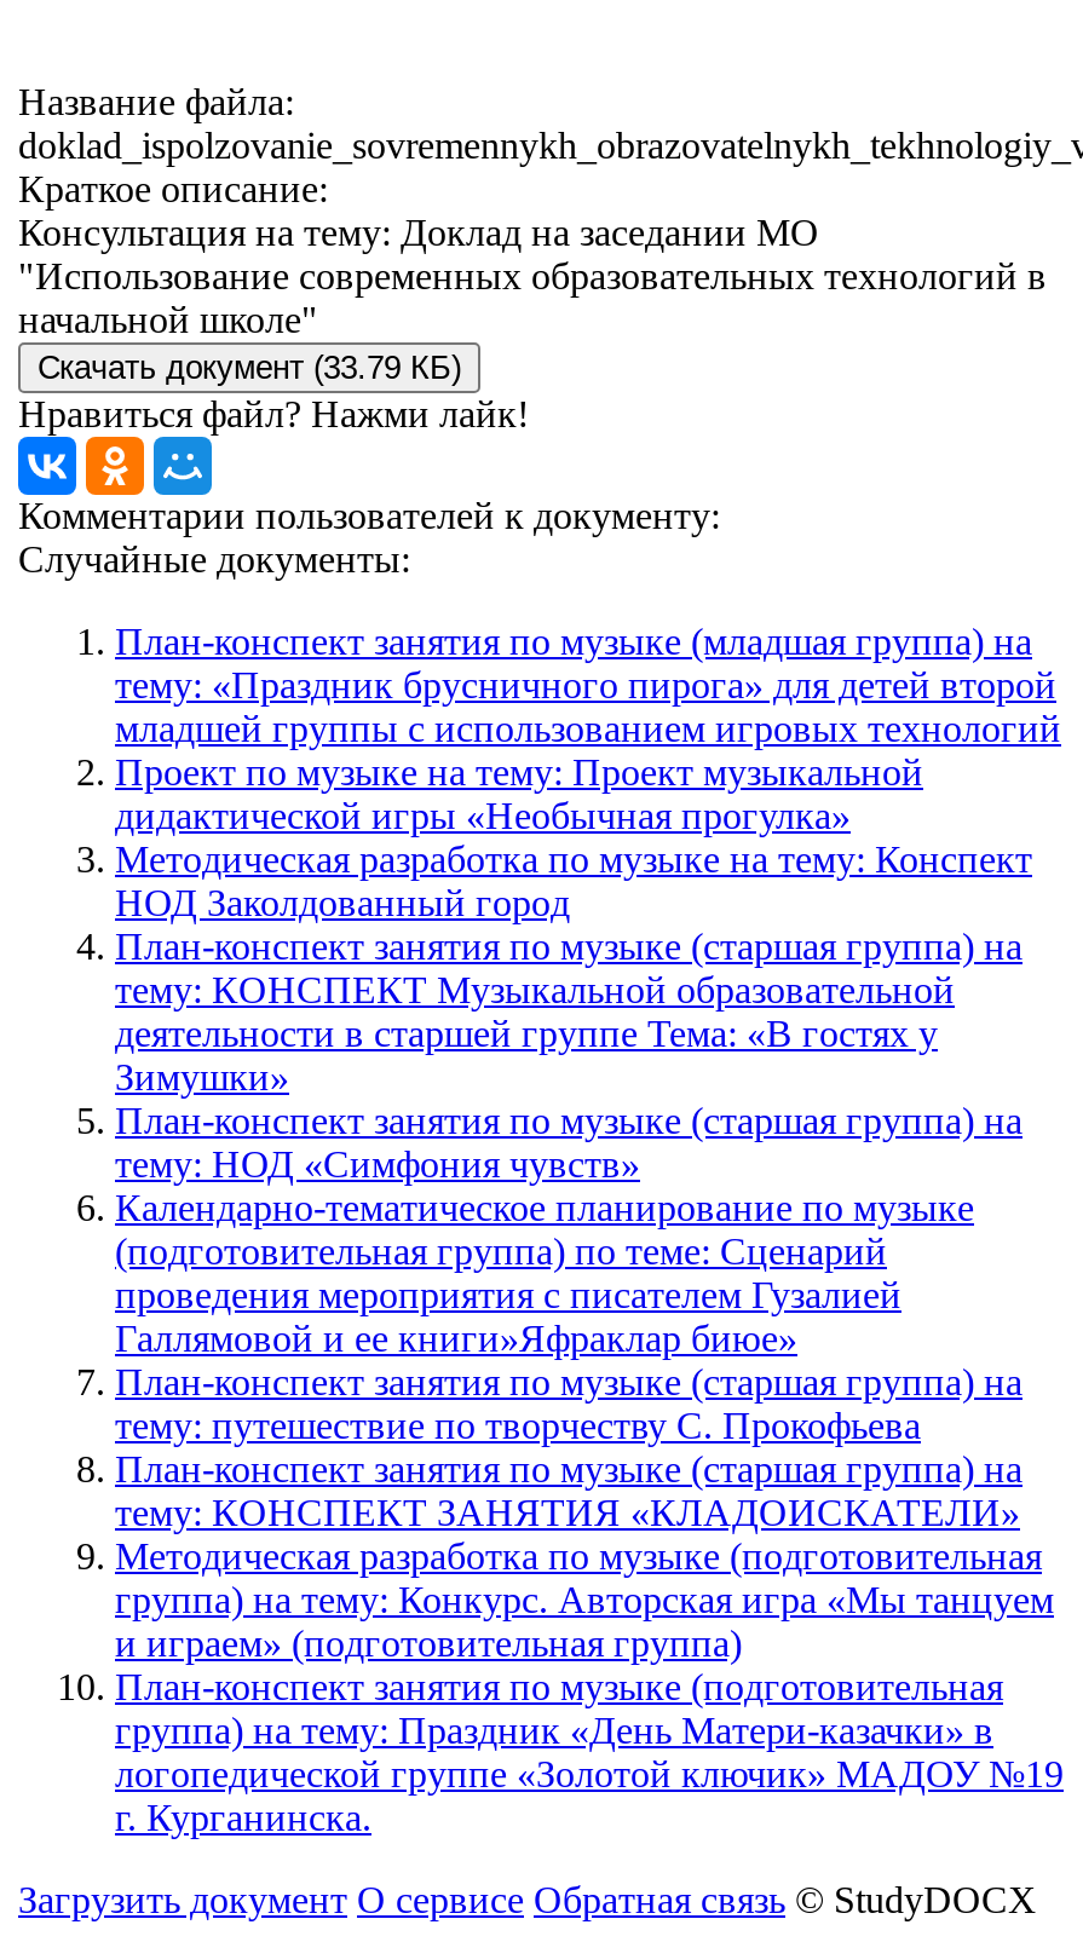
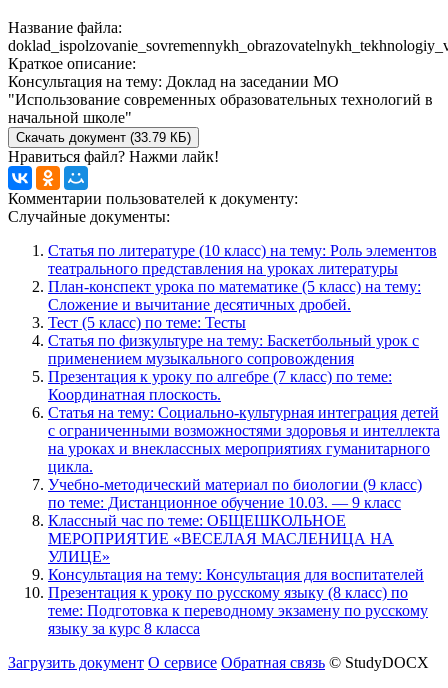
[115,620,1064,1838] План-конспект занятия по музыке (младшая группа) на | тему: «Праздник брусничного пирога» для детей второй | младшей группы с использованием игровых технологий | Проект по музыке на тему: Проект музыкальной | дидактической игры «Необычная прогулка» | Методическая разработка по музыке на тему: Конспект | НОД Заколдованный город | План-конспект занятия по музыке (старшая группа) на | тему: КОНСПЕКТ Музыкальной образовательной | деятельности в старшей группе Тема: «В гостях у | Зимушки» | План-конспект занятия по музыке (старшая группа) на | тему: НОД «Симфония чувств» | Календарно-тематическое планирование по музыке | (подготовительная группа) по теме: Сценарий | проведения мероприятия с писателем Гузалией | Галлямовой и ее книги»Яфраклар биюе» | План-конспект занятия по музыке (старшая группа) на | тему: путешествие по творчеству С. Прокофьева | План-конспект занятия по музыке (старшая группа) на | тему: КОНСПЕКТ ЗАНЯТИЯ «КЛАДОИСКАТЕЛИ» | Методическая разработка по музыке (подготовительная | группа) на тему: Конкурс. Авторская игра «Мы танцуем | и играем» (подготовительная группа) | План-конспект занятия по музыке (подготовительная | группа) на тему: Праздник «День Матери-казачки» в | логопедической группе «Золотой ключик» МАДОУ №19 | г. Курганинска. -> [48,242,440,637] Статья по литературе (10 класс) на тему: Роль элементов | театрального представления на уроках литературы | План-конспект урока по математике (5 класс) на тему: | Сложение и вычитание десятичных дробей. | Тест (5 класс) по теме: Тесты | Статья по физкультуре на тему: Баскетбольный урок с | применением музыкального сопровождения | Презентация к уроку по алгебре (7 класс) по теме: | Координатная плоскость. | Статья на тему: Социально-культурная интеграция детей | с ограниченными возможностями здоровья и интеллекта | на уроках и внеклассных мероприятиях гуманитарного | цикла. | Учебно-методический материал по биологии (9 класс) | по теме: Дистанционное обучение 10.03. — 9 класс | Классный час по теме: ОБЩЕШКОЛЬНОЕ | МЕРОПРИЯТИЕ «ВЕСЕЛАЯ МАСЛЕНИЦА НА | УЛИЦЕ» | Консультация на тему: Консультация для воспитателей | Презентация к уроку по русскому языку (8 класс) по | теме: Подготовка к переводному экзамену по русскому | языку за курс 8 класса

